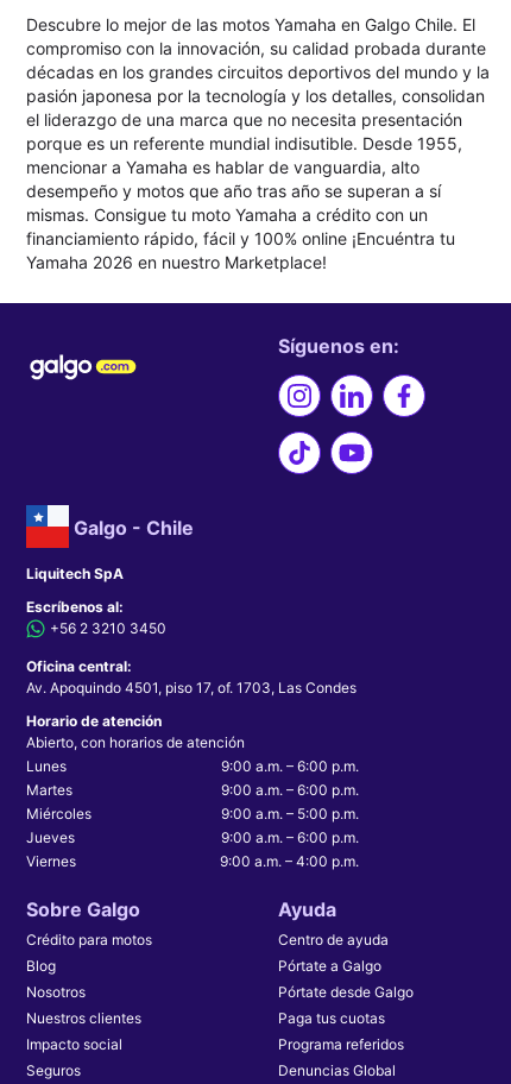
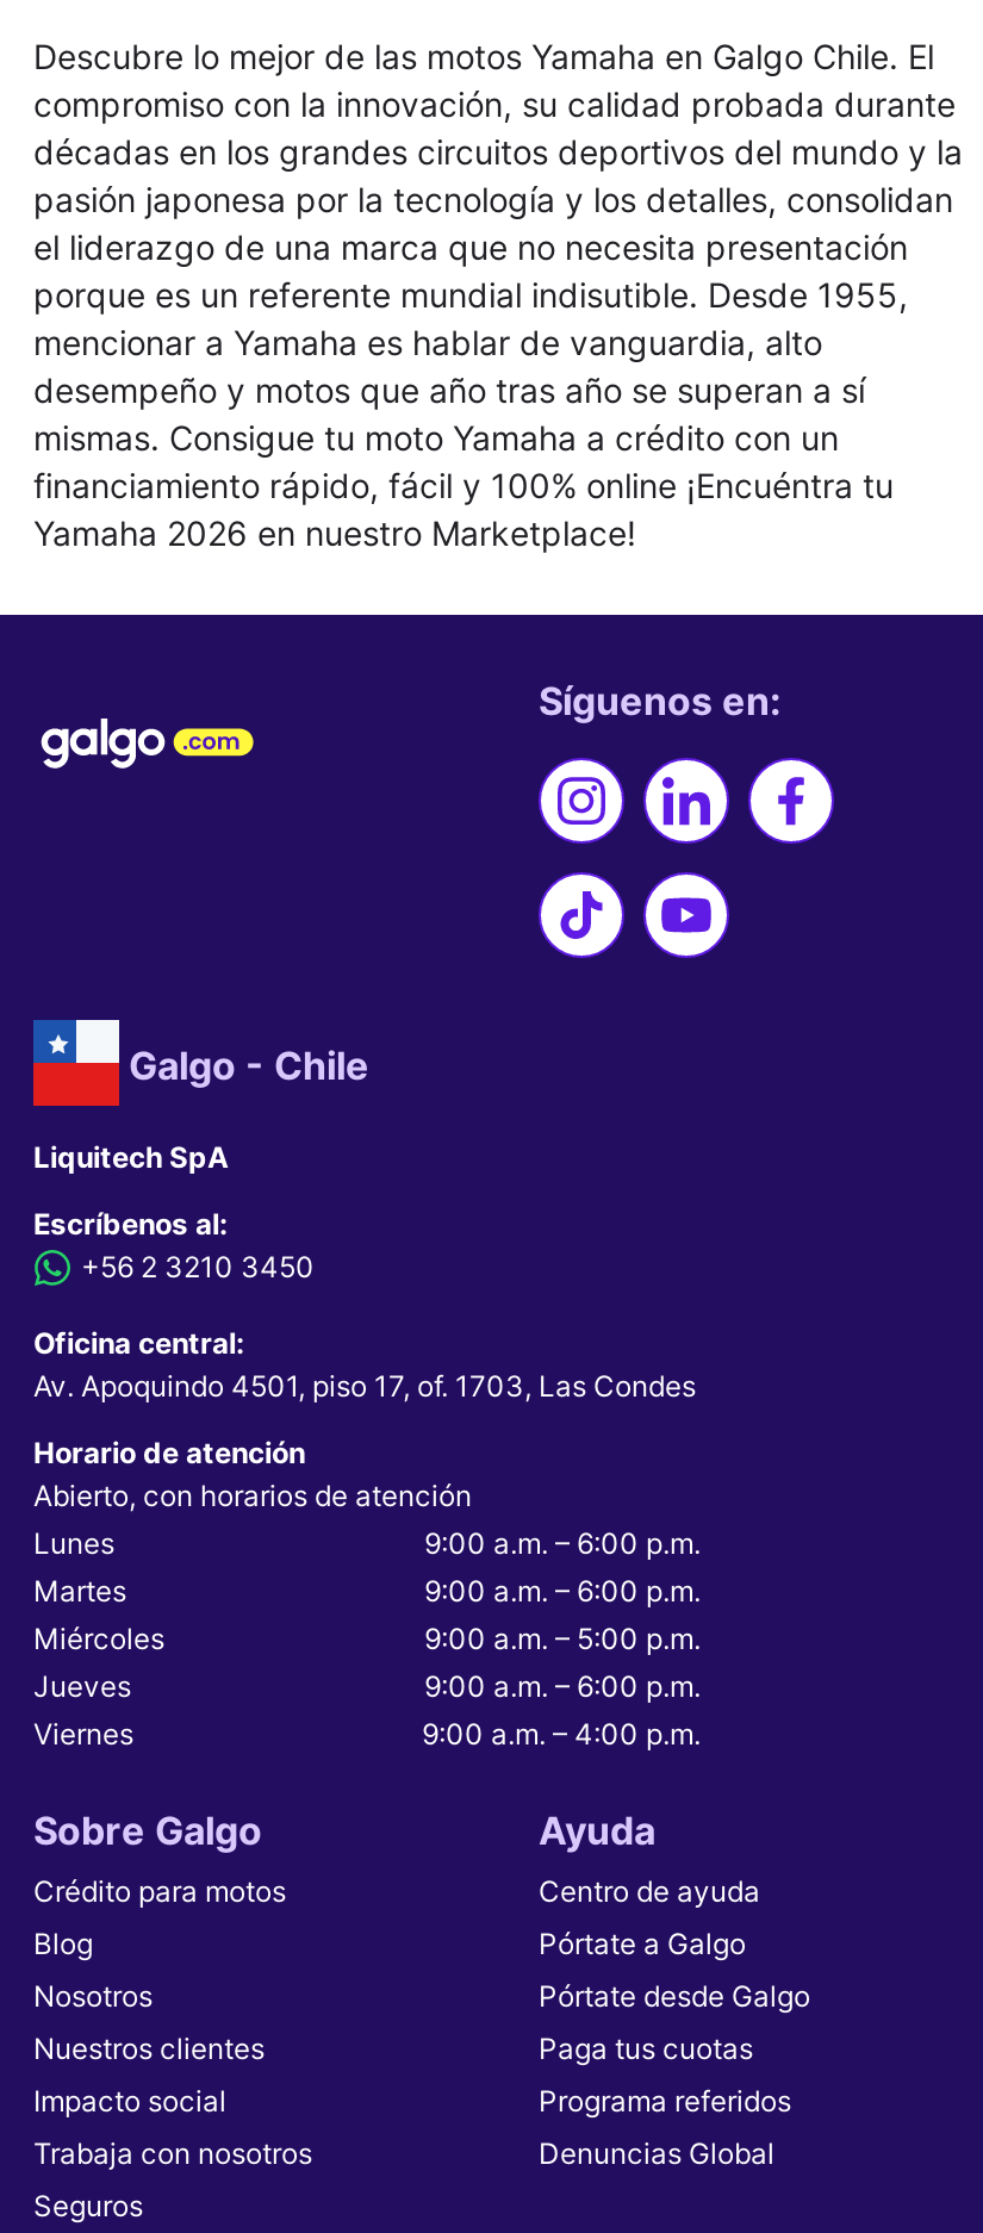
none -> [33,2135,312,2171] Trabaja con nosotros

